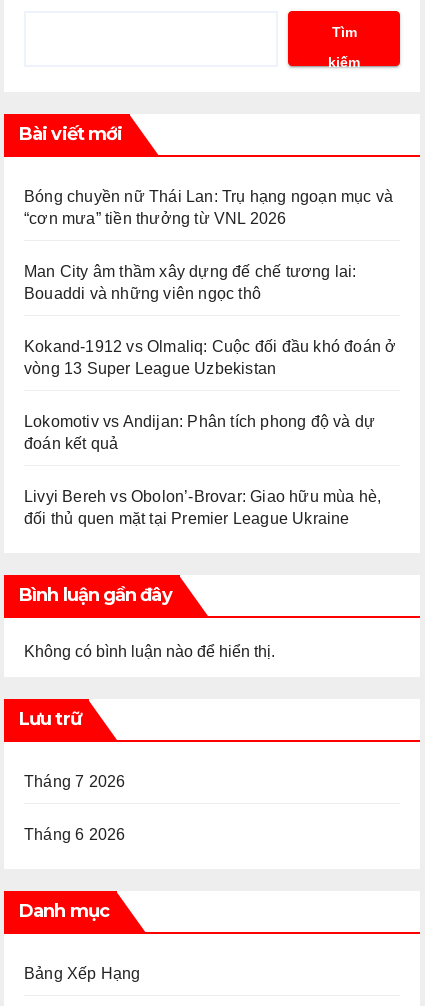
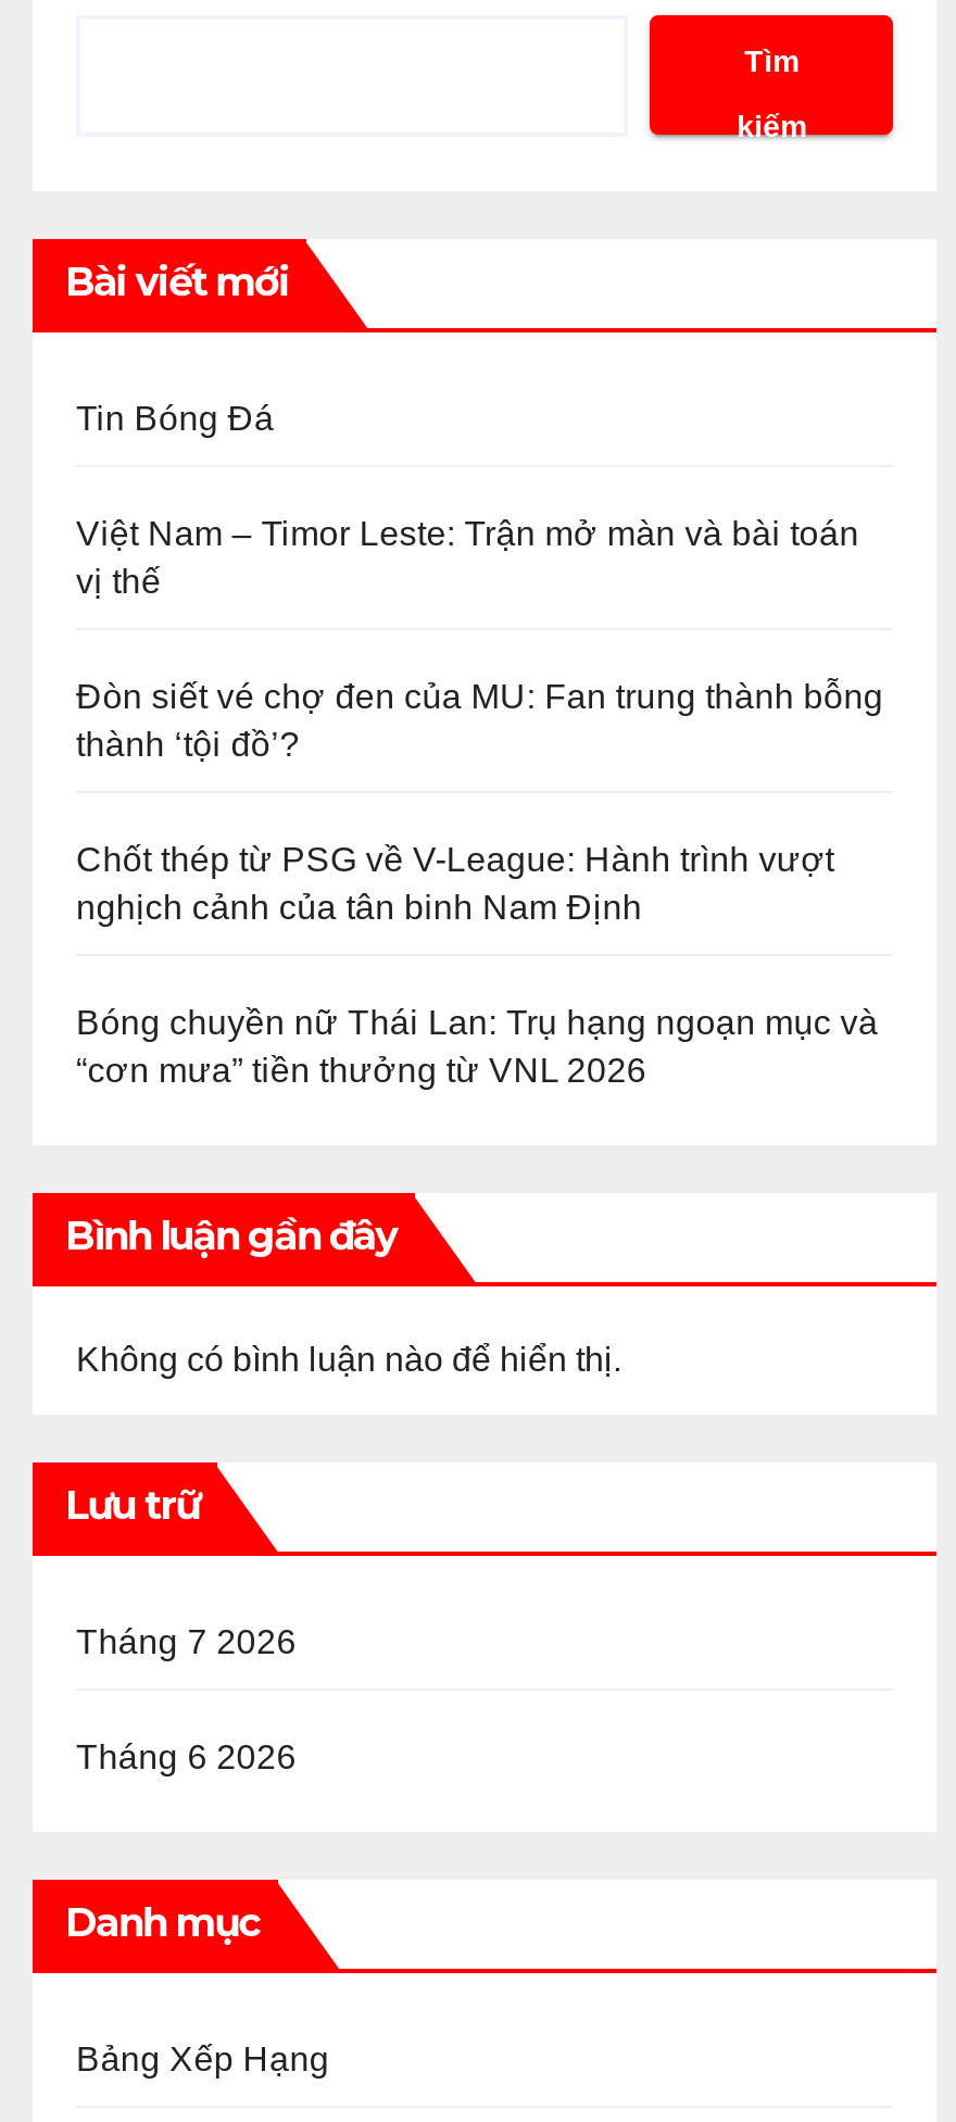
none -> [76,400,883,926] Tin Bóng Đá | Việt Nam – Timor Leste: Trận mở màn và bài toán | vị thế | Đòn siết vé chợ đen của MU: Fan trung thành bỗng | thành ‘tội đồ’? | Chốt thép từ PSG về V-League: Hành trình vượt | nghịch cảnh của tân binh Nam Định
moved [24,188,393,227] -> [76,1004,878,1089]: Bóng chuyền nữ Thái Lan: Trụ hạng ngoạn mục và | “cơn mưa” tiền thưởng từ VNL 2026
[24,263,396,527] Man City âm thầm xây dựng đế chế tương lai: | Bouaddi và những viên ngọc thô | Kokand-1912 vs Olmaliq: Cuộc đối đầu khó đoán ở | vòng 13 Super League Uzbekistan | Lokomotiv vs Andijan: Phân tích phong độ và dự | đoán kết quả | Livyi Bereh vs Obolon’-Brovar: Giao hữu mùa hè, | đối thủ quen mặt tại Premier League Ukraine -> none

